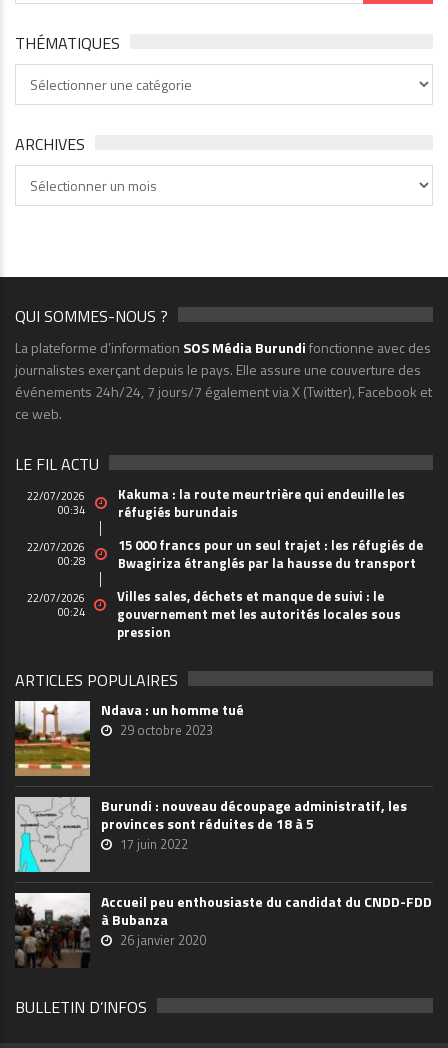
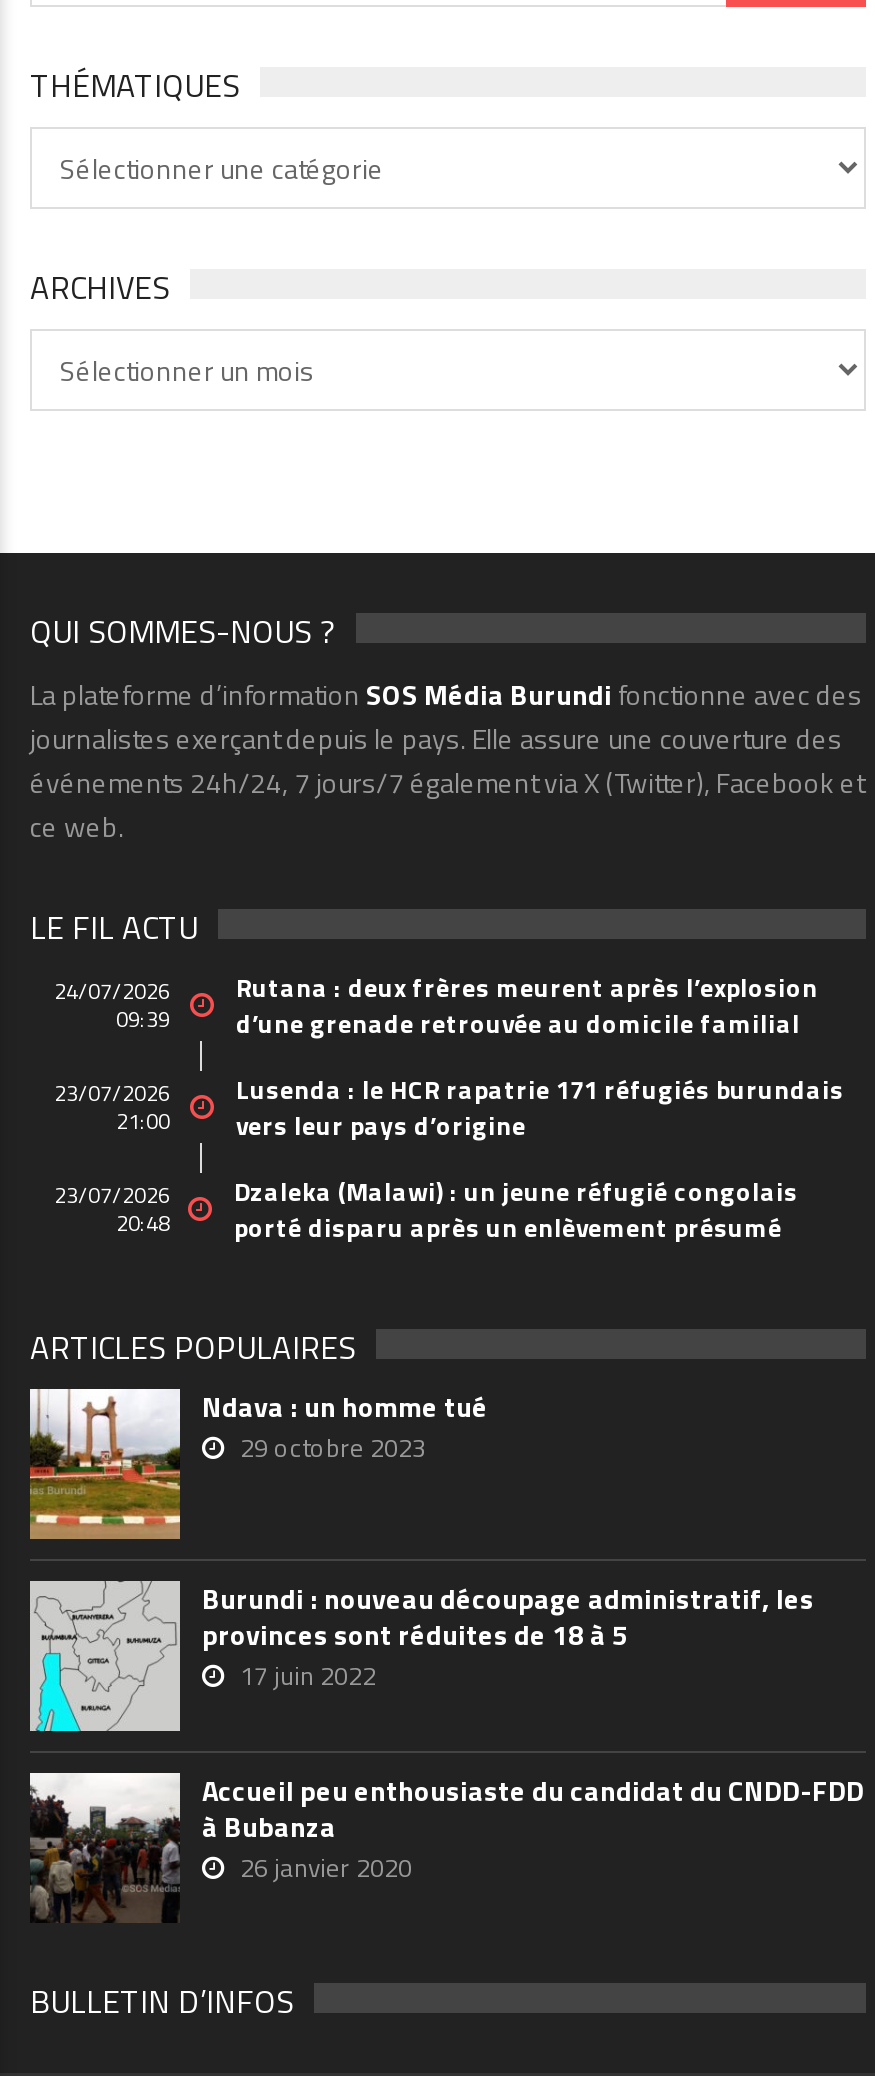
[27,488,85,518] 22/07/2026 | 00:34 -> [54,975,170,1035] 24/07/2026 | 09:39
[118,484,405,522] Kakuma : la route meurtrière qui endeuille les | réfugiés burundais -> [236,967,818,1043] Rutana : deux frères meurent après l’explosion | d’une grenade retrouvée au domicile familial
[27,539,85,569] 22/07/2026 | 00:28 -> [54,1077,170,1137] 23/07/2026 | 21:00
[118,535,423,573] 15 000 francs pour un seul trajet : les réfugiés de | Bwagiriza étranglés par la hausse du transport -> [236,1069,844,1145] Lusenda : le HCR rapatrie 171 réfugiés burundais | vers leur pays d’origine
[27,590,85,620] 22/07/2026 | 00:24 -> [54,1179,170,1239] 23/07/2026 | 20:48
[117,586,401,642] Villes sales, déchets et manque de suivi : le | gouvernement met les autorités locales sous | pression -> [234,1171,798,1247] Dzaleka (Malawi) : un jeune réfugié congolais | porté disparu après un enlèvement présumé

